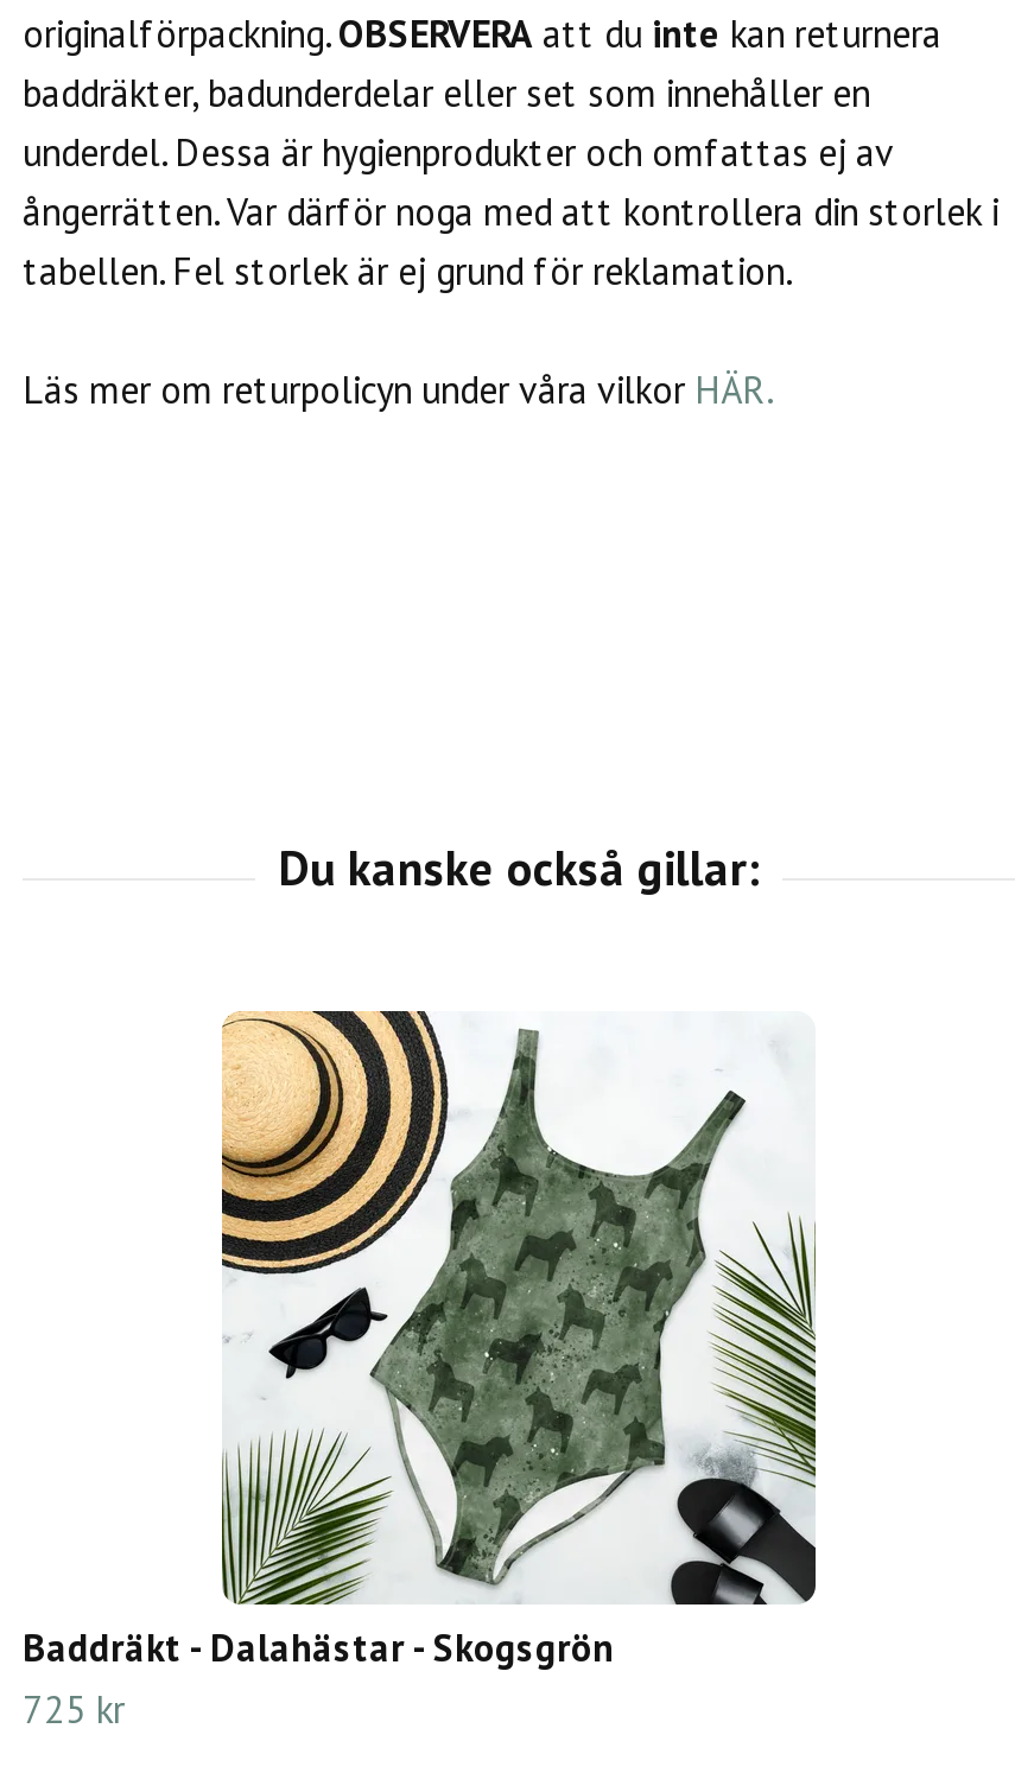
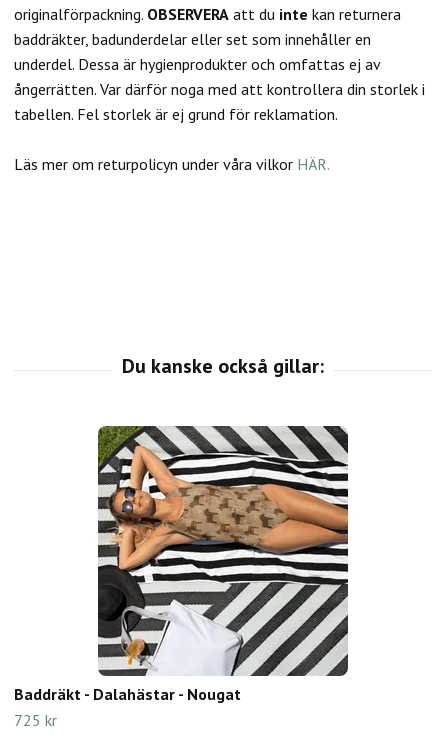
[23,1009,818,1670] [image] | Baddräkt - Dalahästar - Skogsgrön -> [14,425,349,704] [image] | Baddräkt - Dalahästar - Nougat

